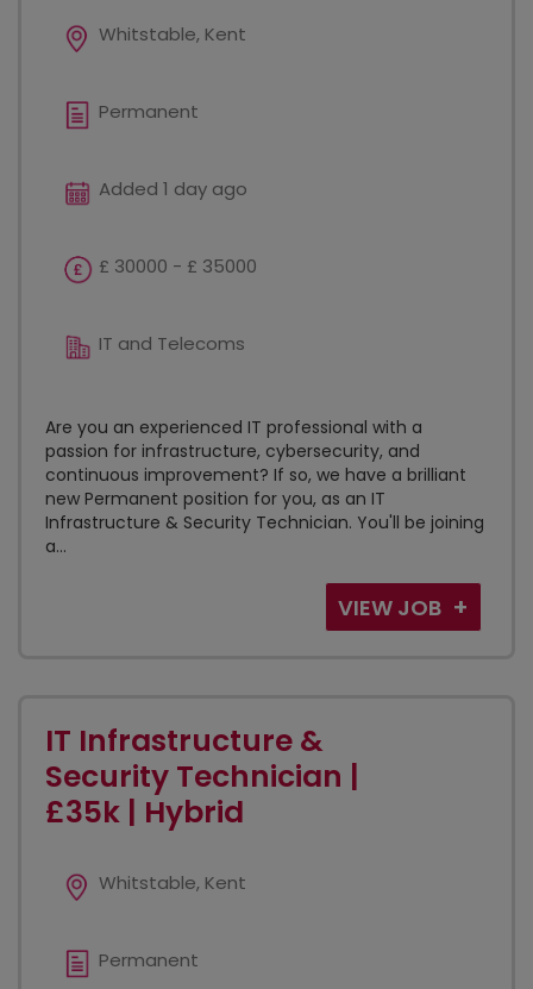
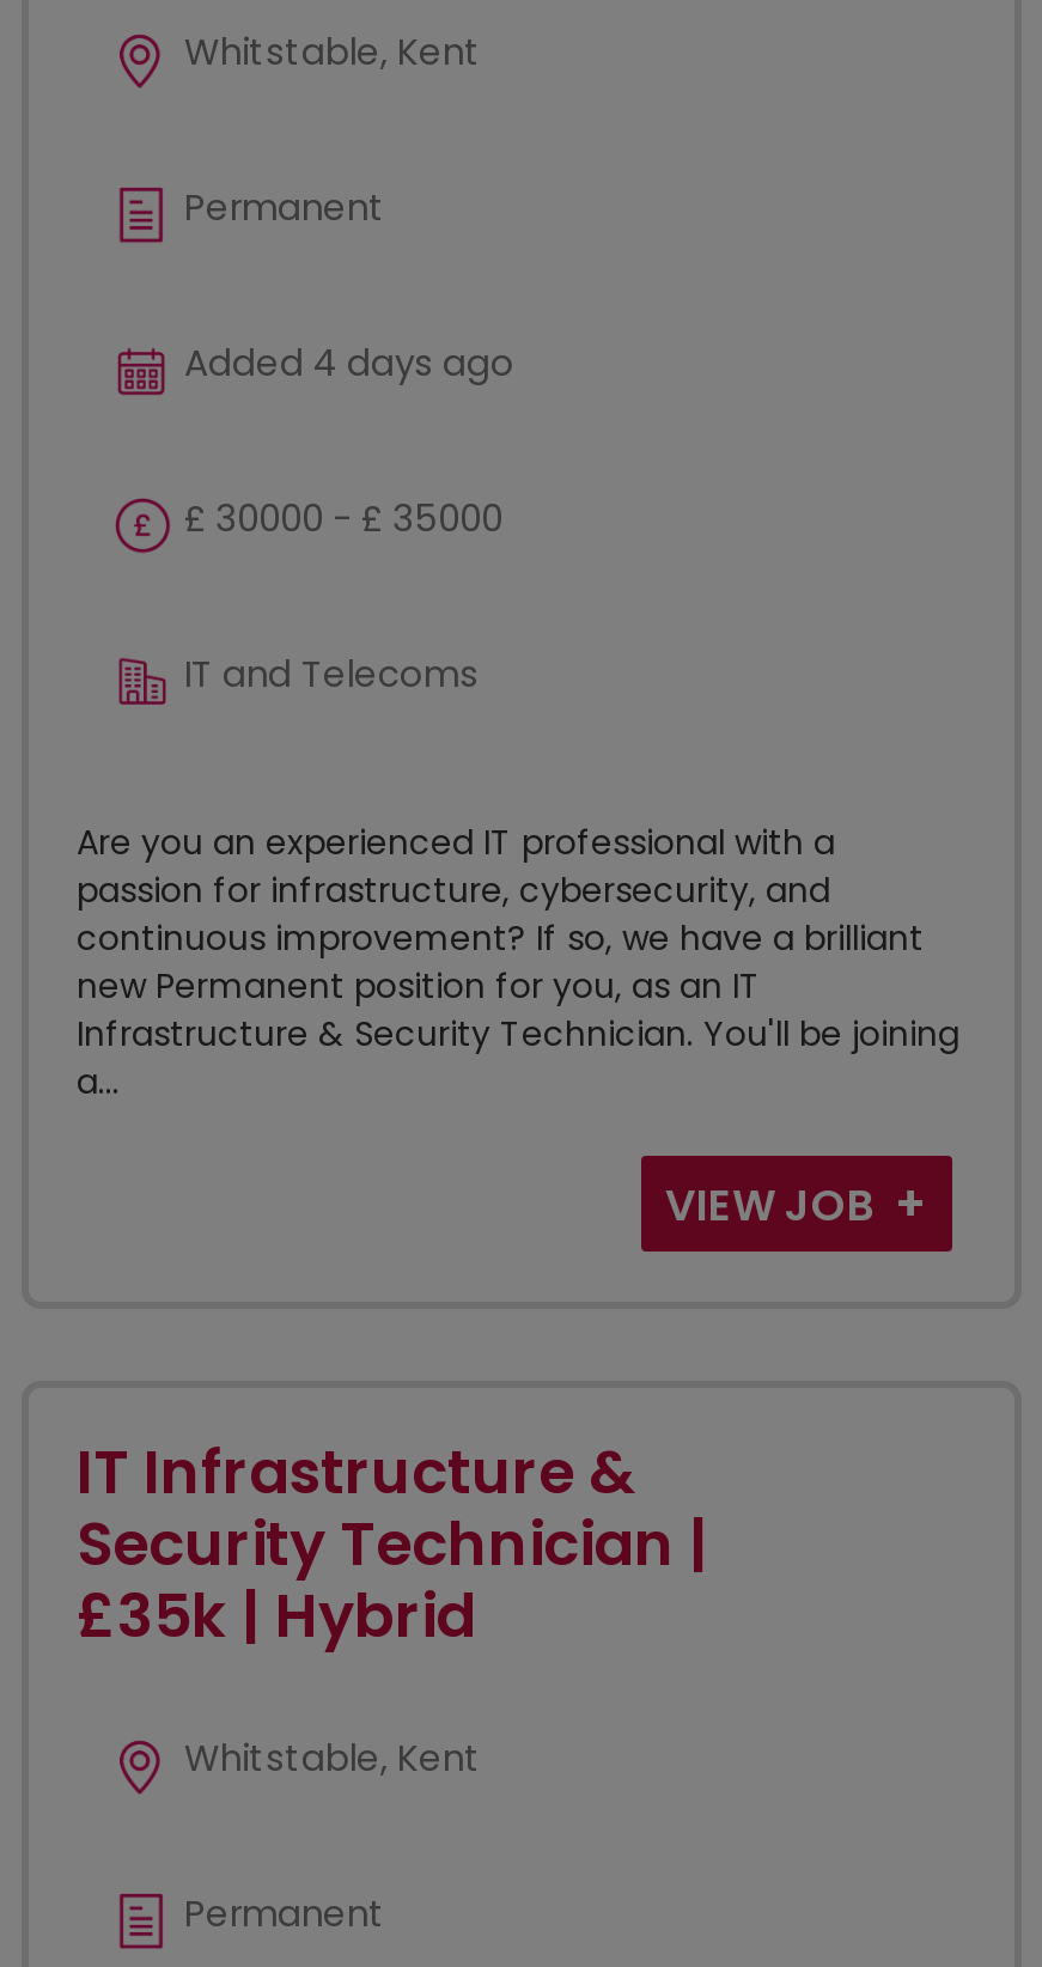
[99,176,247,201] Added 1 day ago -> [184,337,514,388] Added 4 days ago

